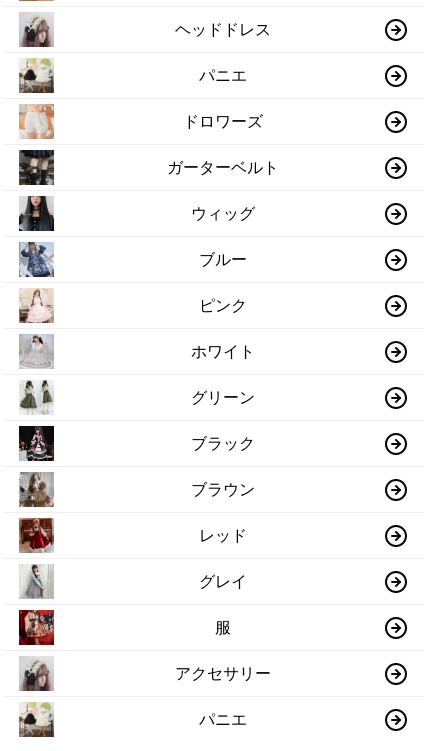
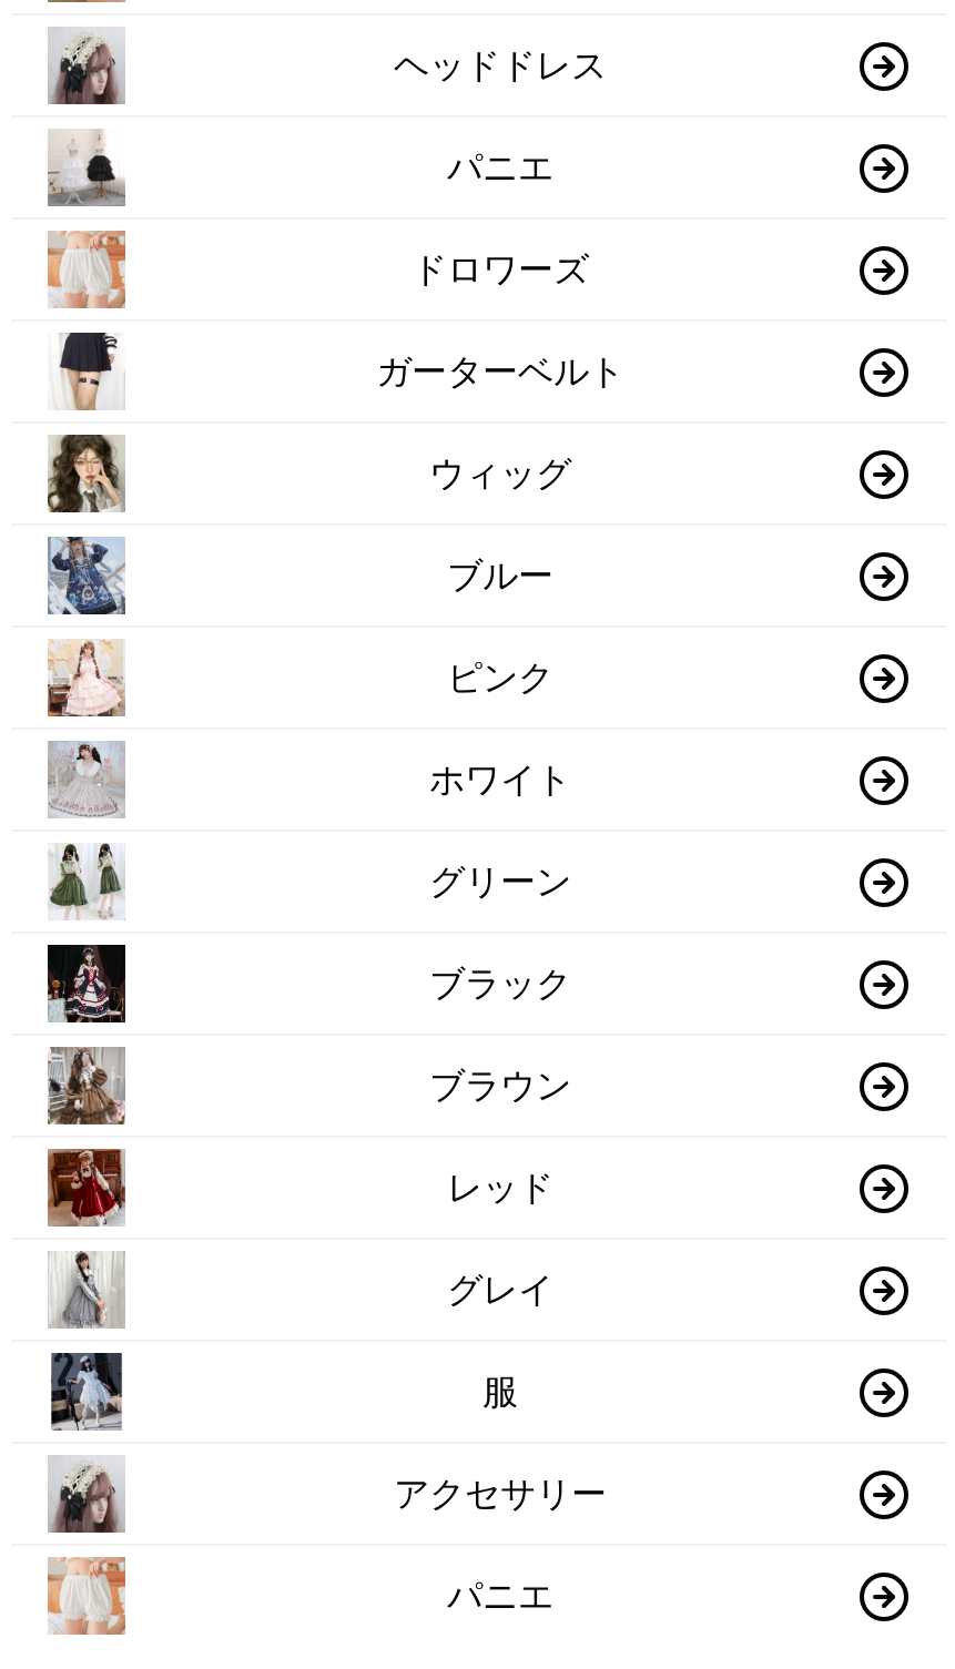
[19,58,55,93] [image] -> [48,131,125,206] [image]
[18,149,55,186] [image] -> [48,333,125,413] [image]
[19,195,54,232] [image] -> [45,435,123,515] [image]
[18,609,55,646] [image] -> [48,1351,125,1431] [image]
[18,702,55,738] [image] -> [45,1557,128,1637] [image]

